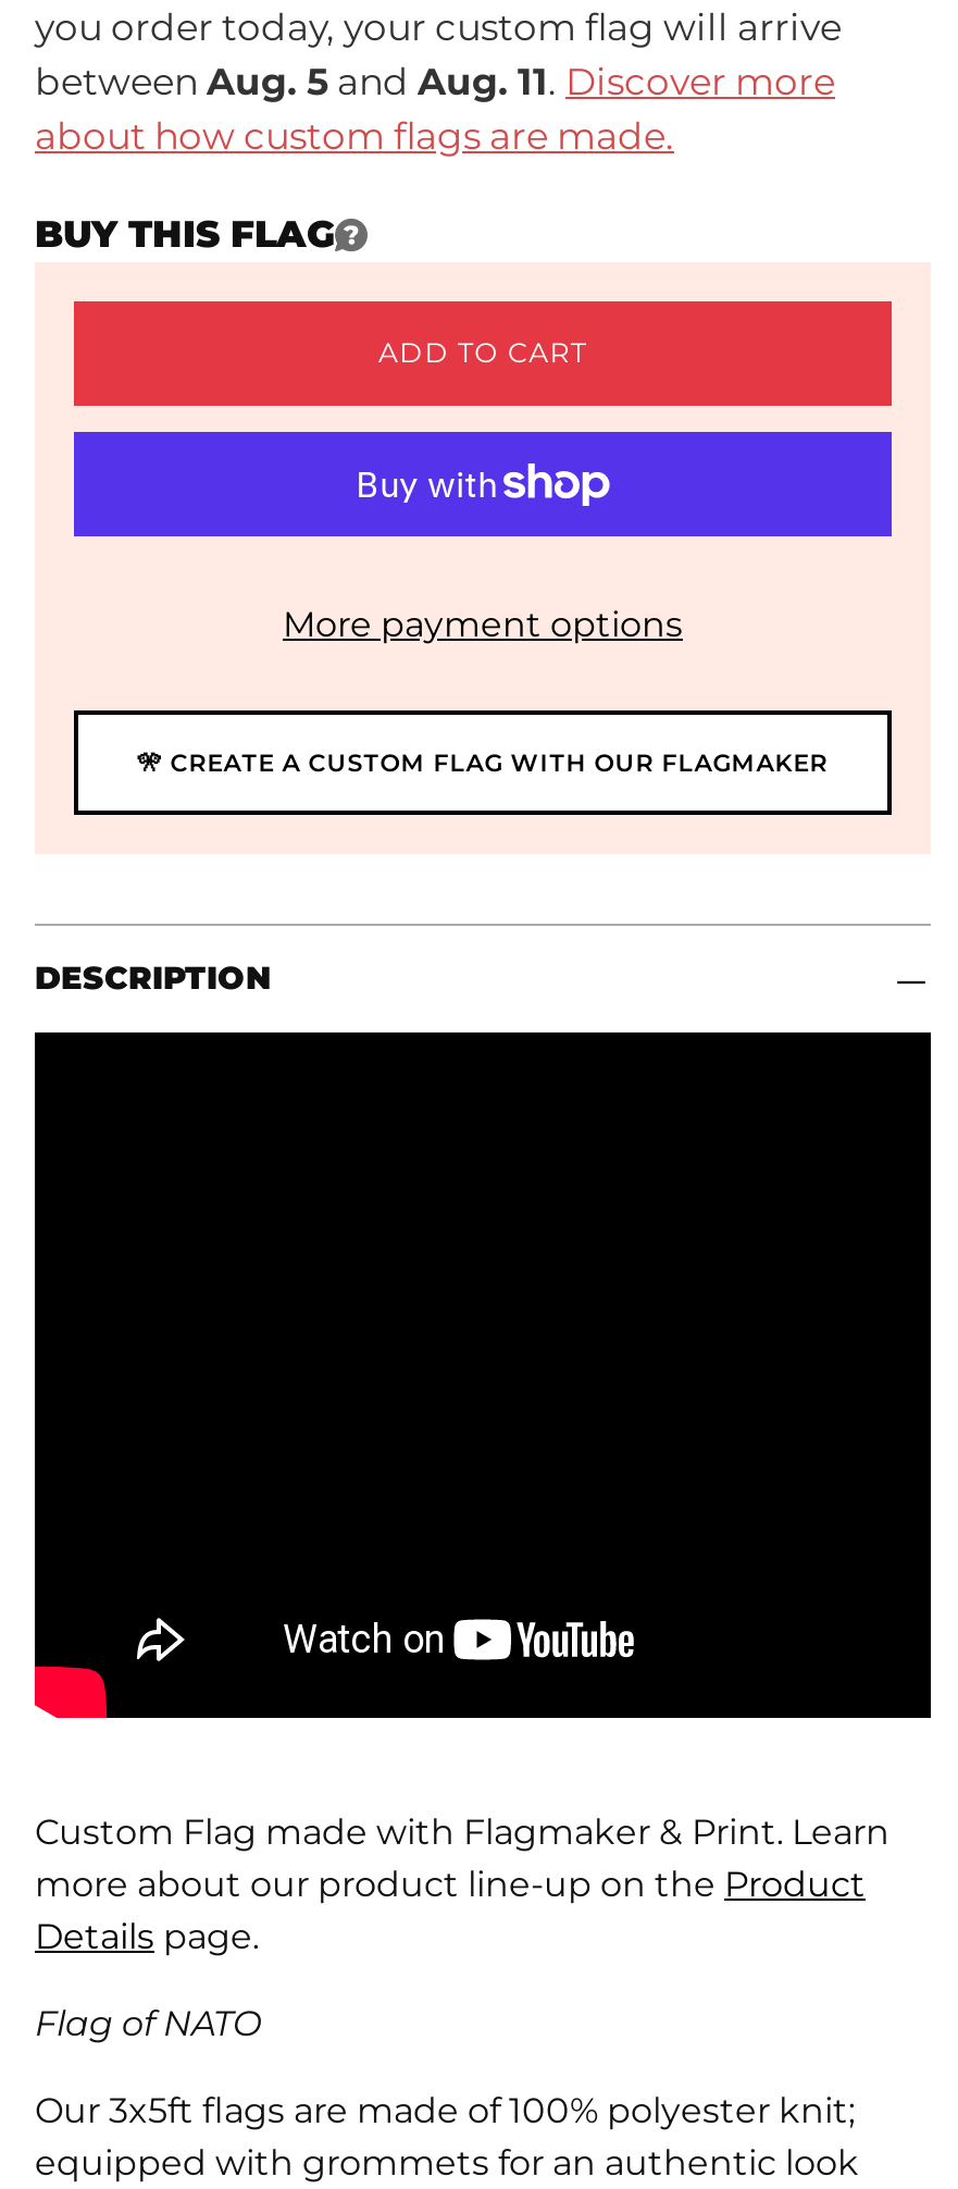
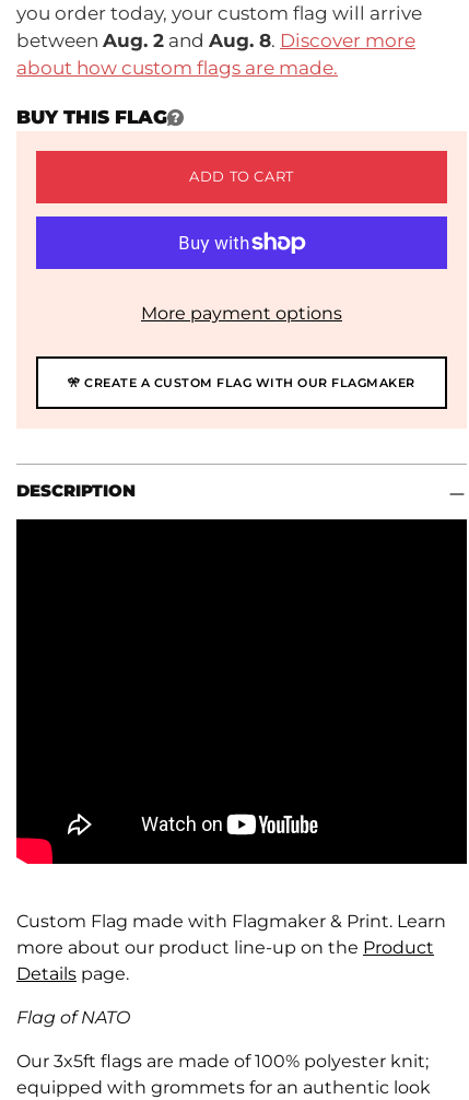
[35,60,835,103] between Aug. 5 and Aug. 11. Discover more -> [16,30,415,52] between Aug. 2 and Aug. 8. Discover more

